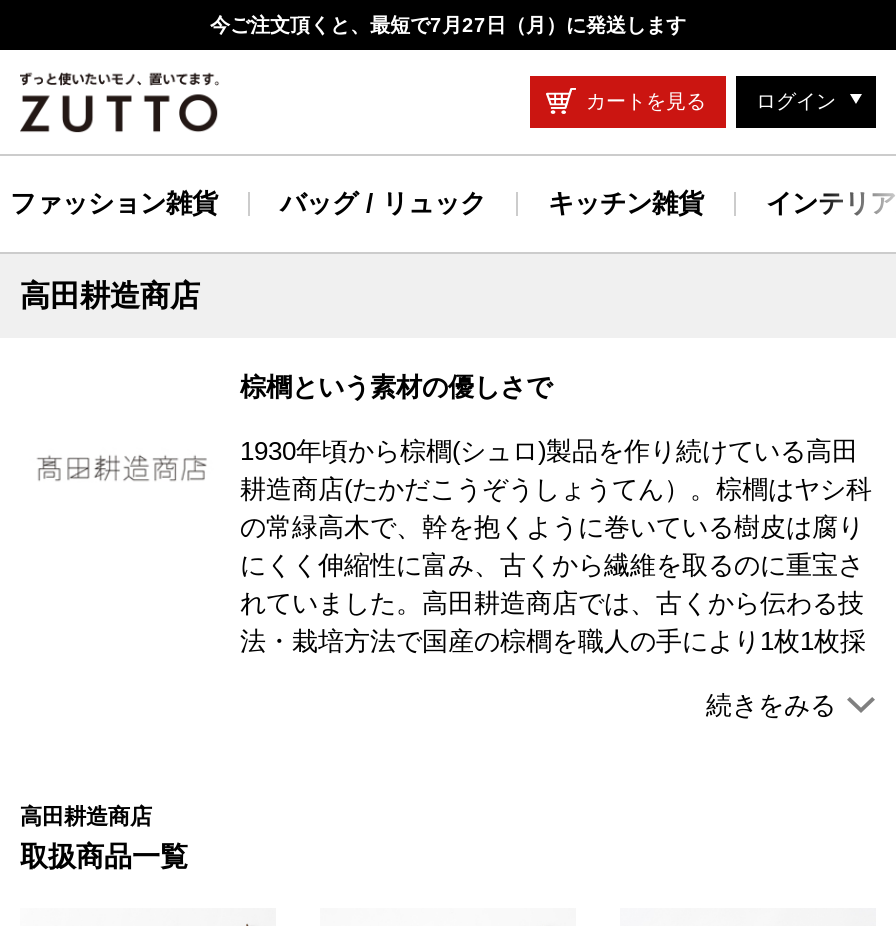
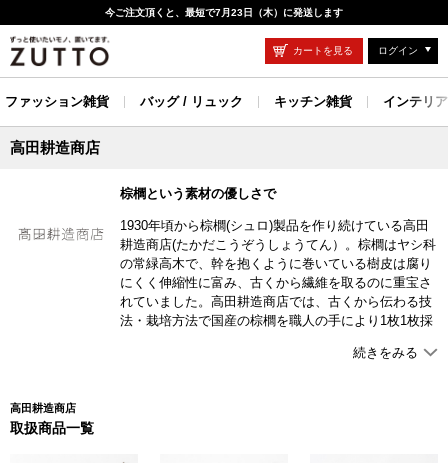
[210,14,686,36] 今ご注文頂くと、最短で7月27日（月）に発送します -> [105,7,343,18] 今ご注文頂くと、最短で7月23日（木）に発送します

